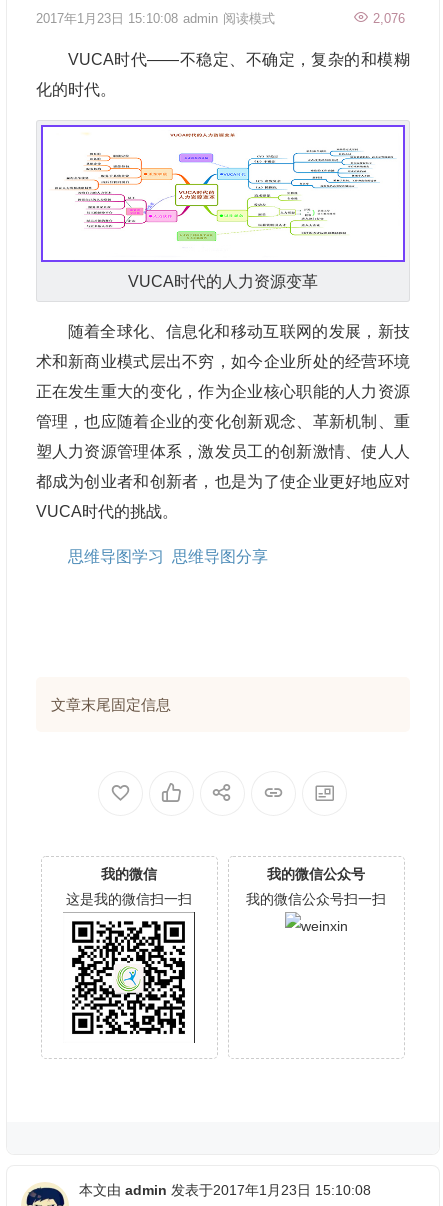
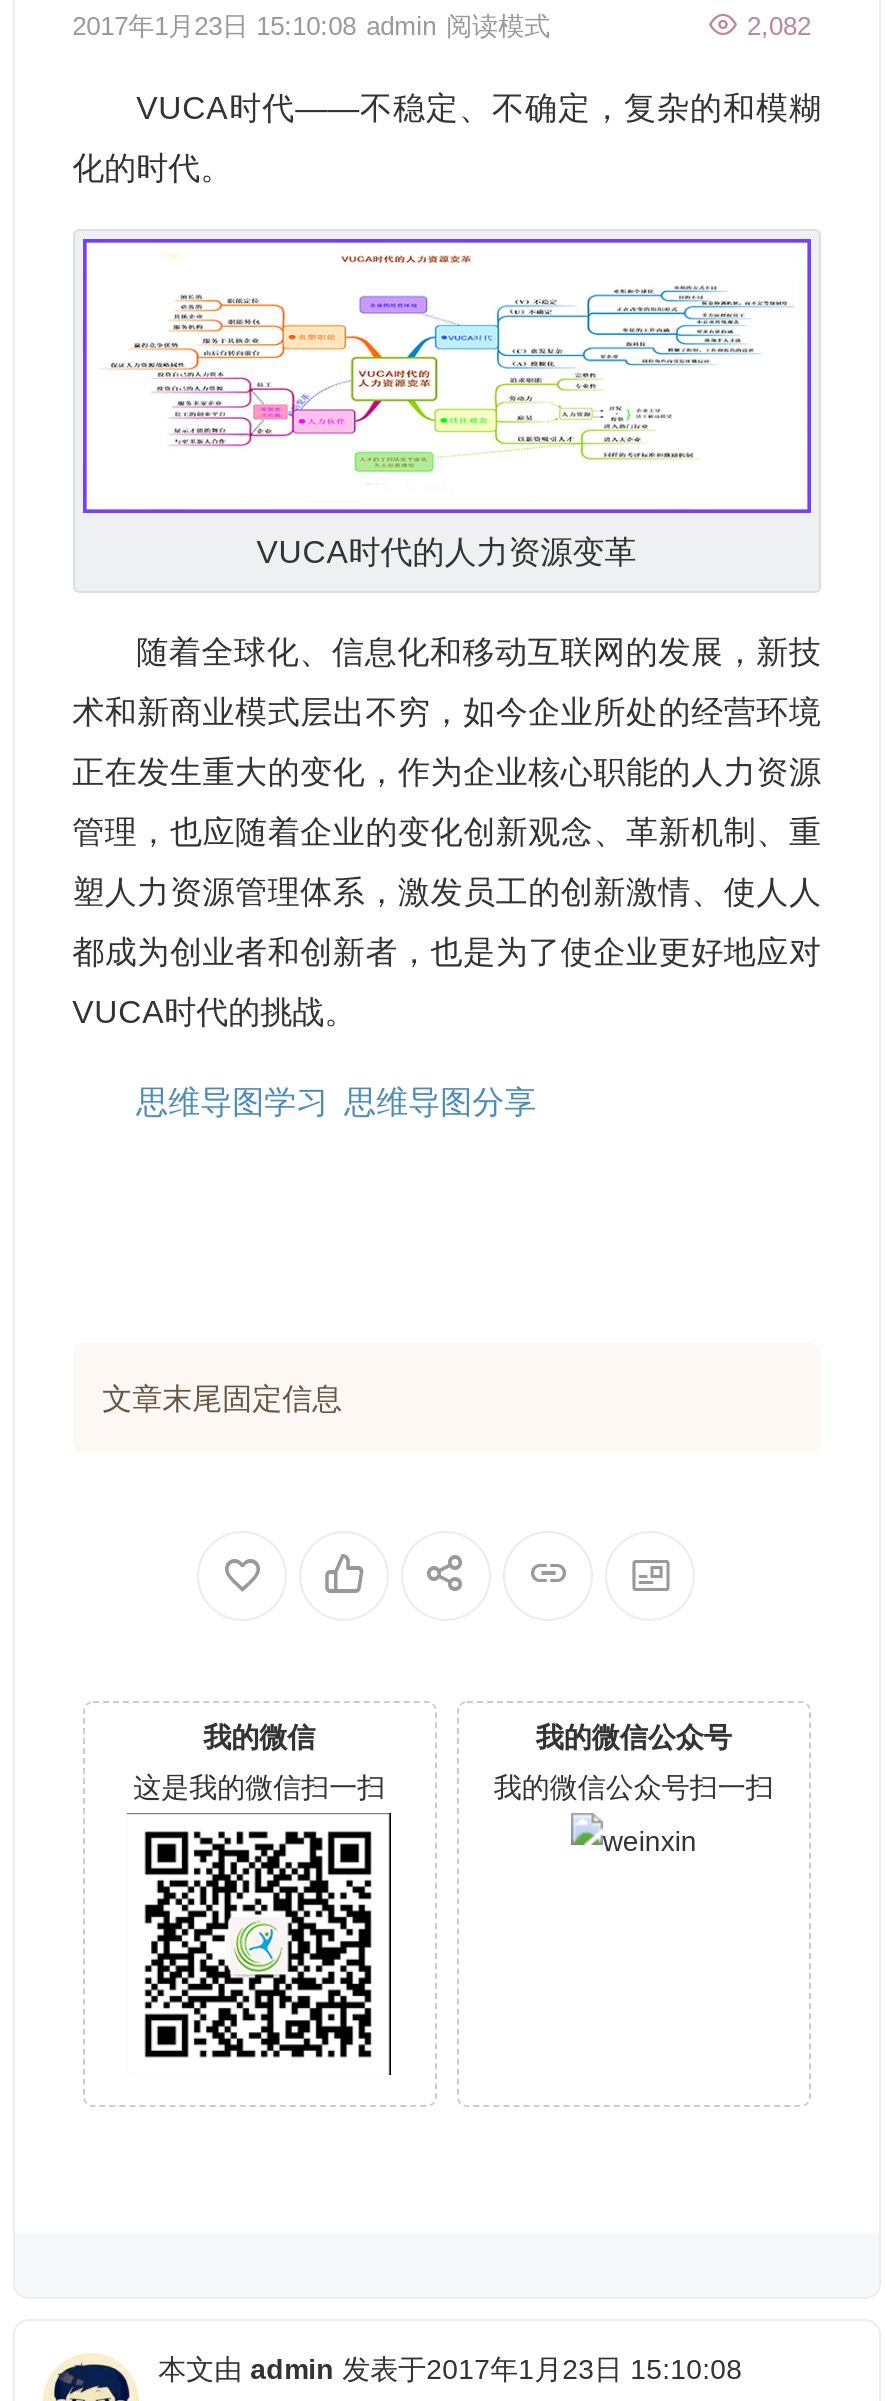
[373,11,405,26] 2,076 -> [747,11,811,41] 2,082

